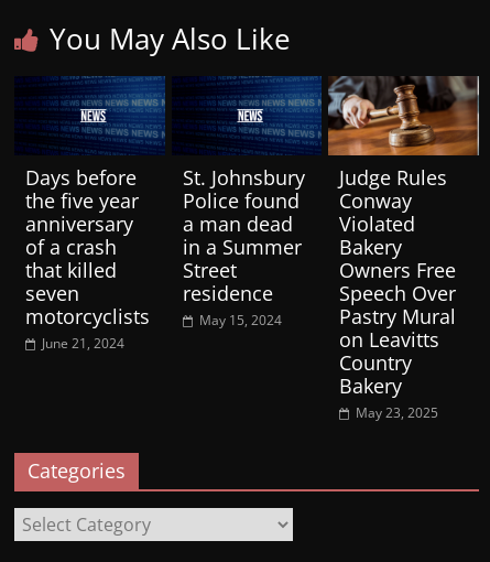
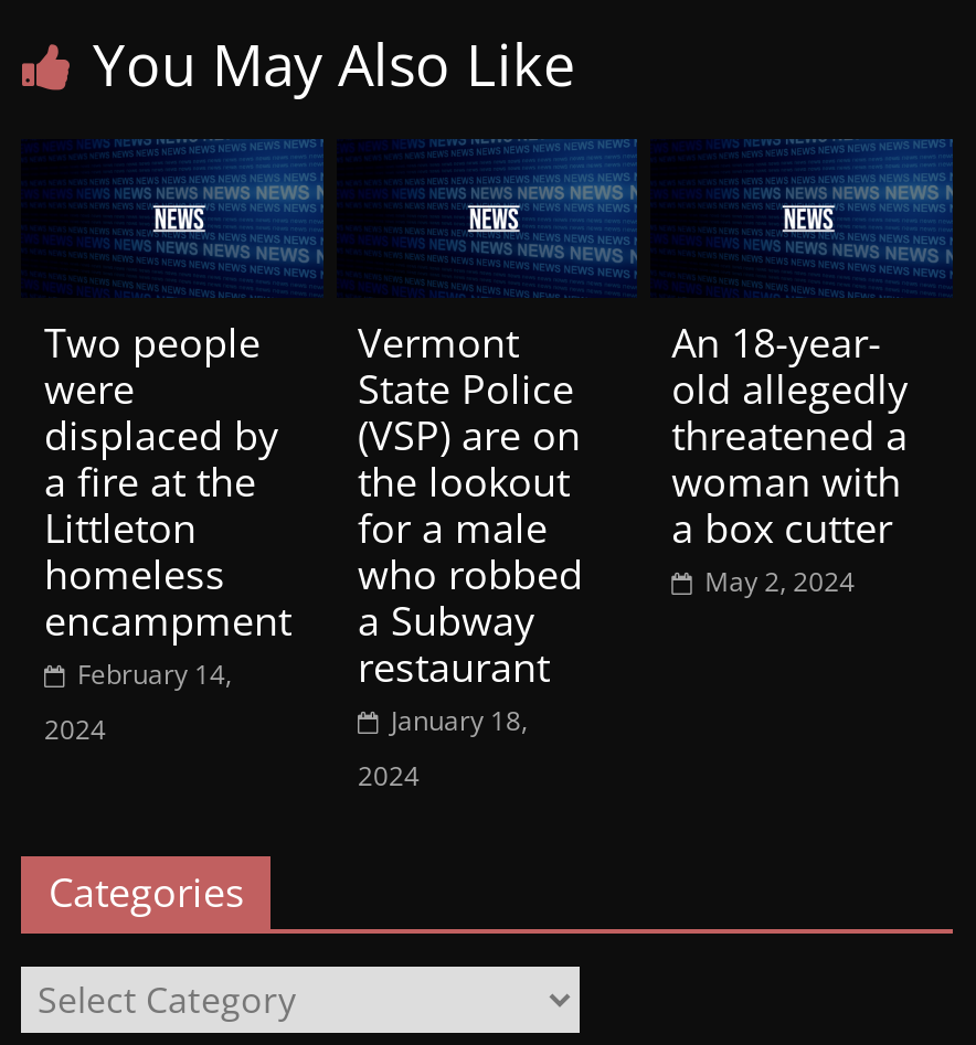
[327,75,480,422] [image] | Judge Rules | Conway | Violated | Bakery | Owners Free | Speech Over | Pastry Mural | on Leavitts | Country | Bakery | May 23, 2025 -> [650,139,953,601] [image] | An 18-year- | old allegedly | threatened a | woman with | a box cutter | May 2, 2024
[26,164,150,353] Days before | the five year | anniversary | of a crash | that killed | seven | motorcyclists | June 21, 2024 -> [44,316,291,749] Two people | were | displaced by | a fire at the | Littleton | homeless | encampment | February 14, | 2024
[182,164,304,330] St. Johnsbury | Police found | a man dead | in a Summer | Street | residence | May 15, 2024 -> [358,316,583,795] Vermont | State Police | (VSP) are on | the lookout | for a male | who robbed | a Subway | restaurant | January 18, | 2024

